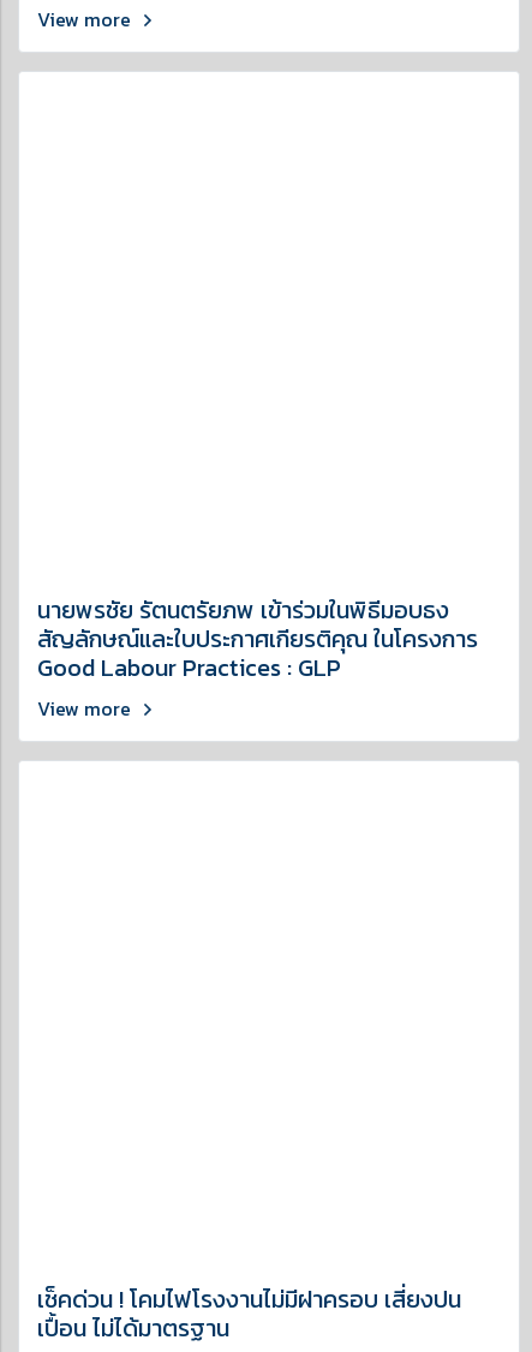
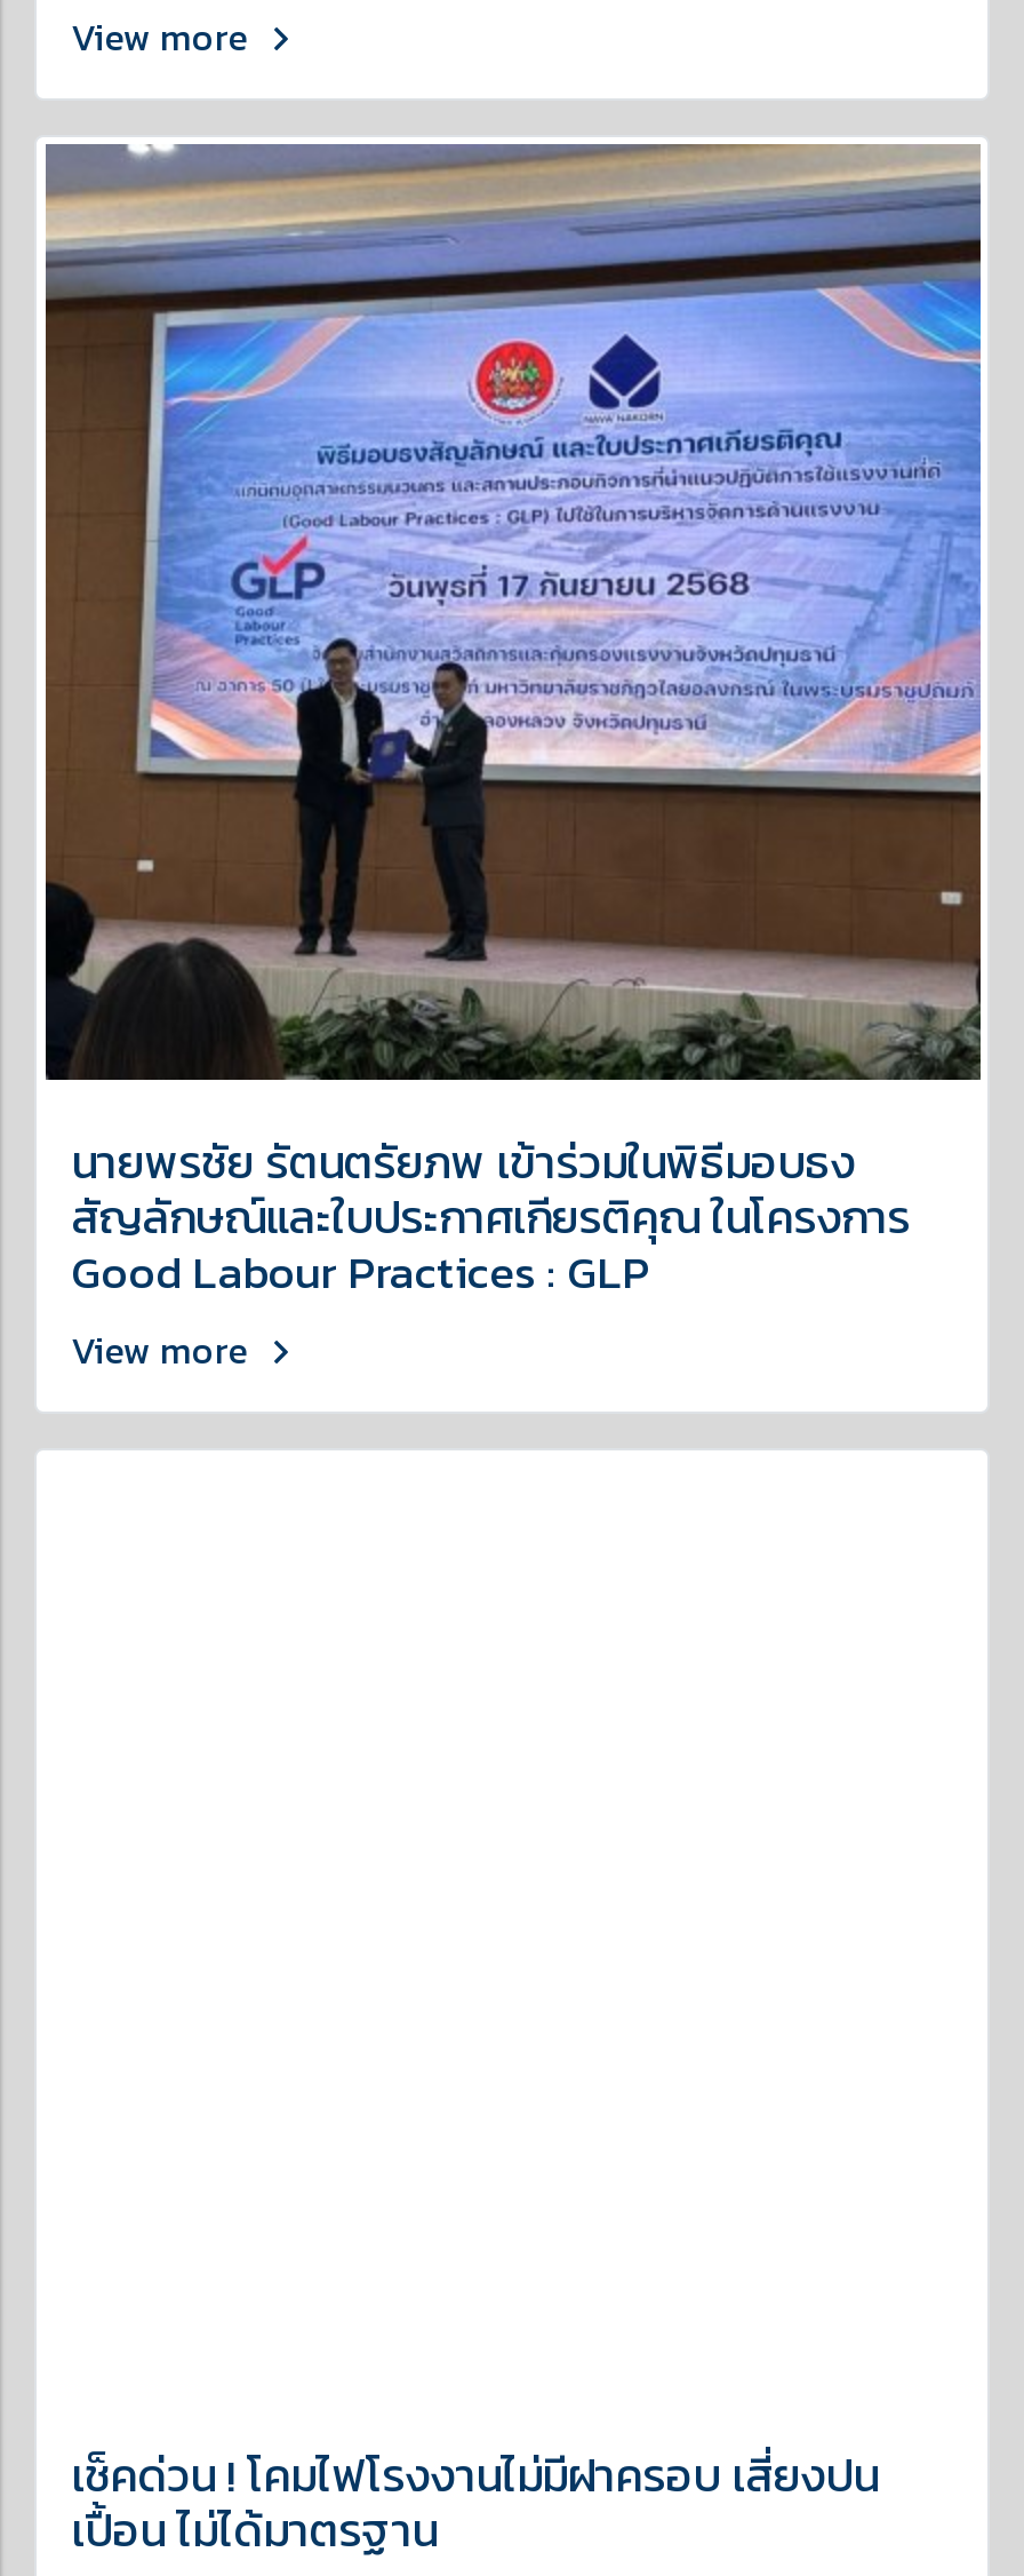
none -> [43,142,983,1082] [image]

